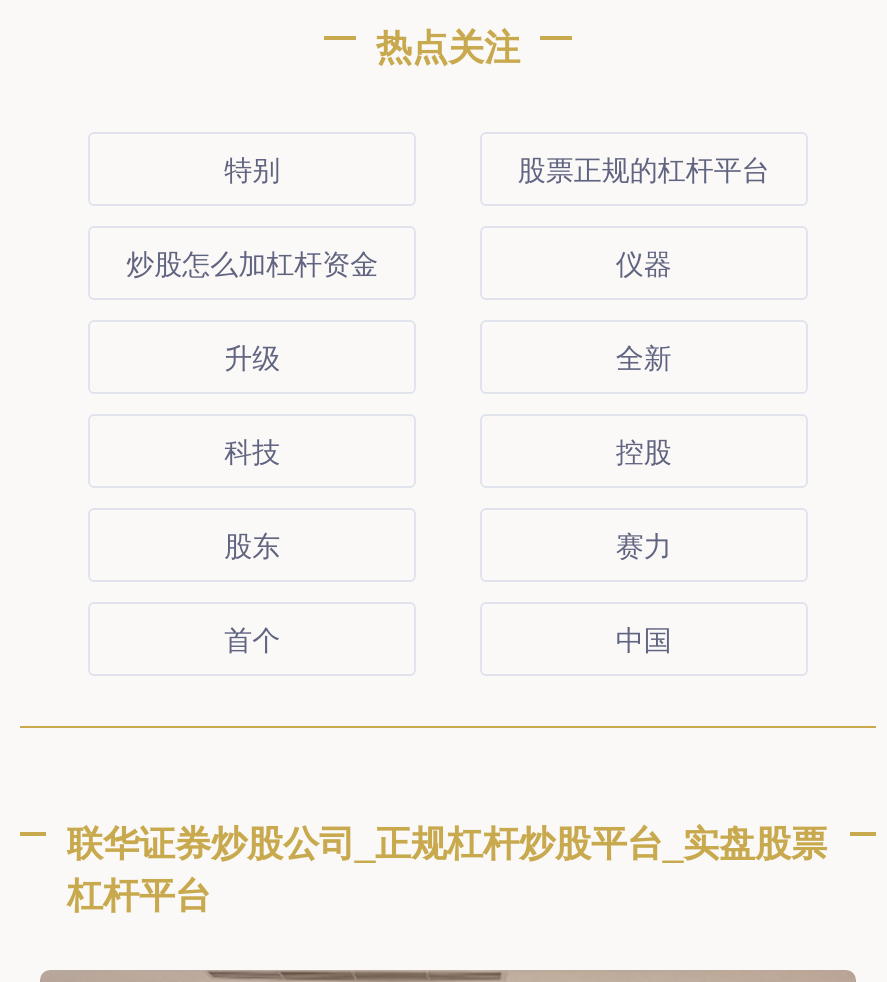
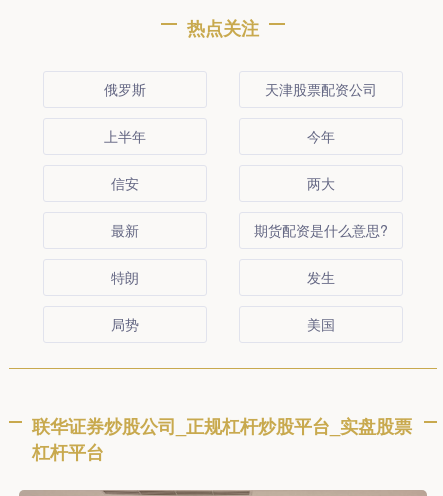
[224,147,770,187] 特别 | 股票正规的杠杆平台 -> [104,79,377,99] 俄罗斯 | 天津股票配资公司
[126,241,672,281] 炒股怎么加杠杆资金 | 仪器 -> [104,126,335,146] 上半年 | 今年
[224,335,672,375] 升级 | 全新 -> [111,173,335,193] 信安 | 两大
[224,429,672,469] 科技 | 控股 -> [111,220,388,240] 最新 | 期货配资是什么意思?
[224,523,672,563] 股东 | 赛力 -> [111,267,335,287] 特朗 | 发生
[224,617,672,657] 首个 | 中国 -> [111,314,335,334] 局势 | 美国

